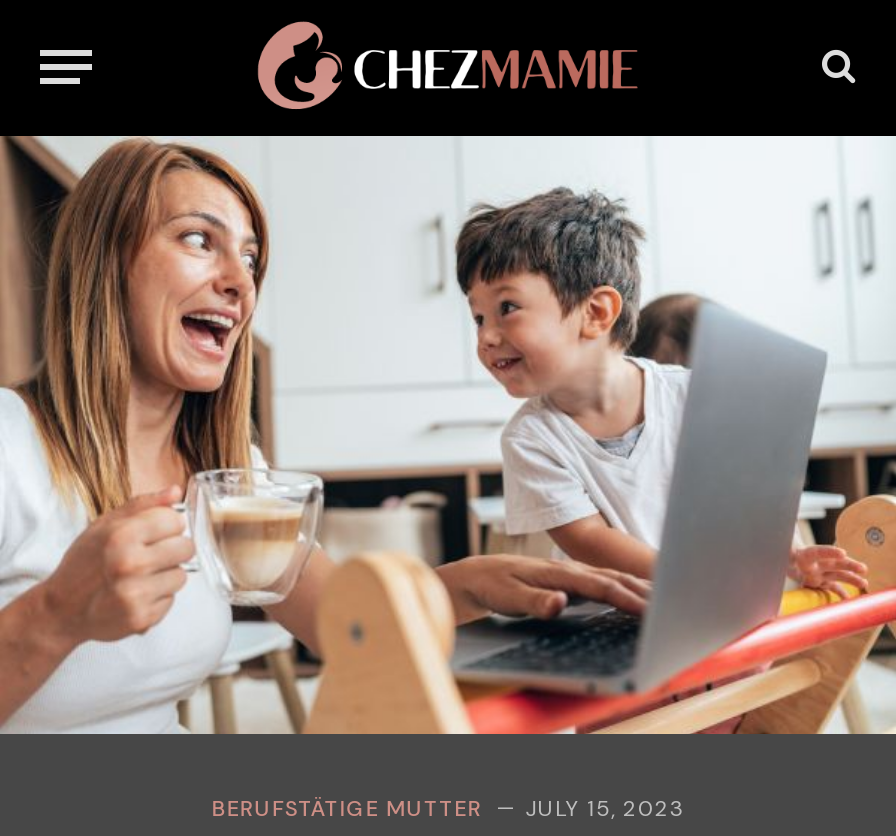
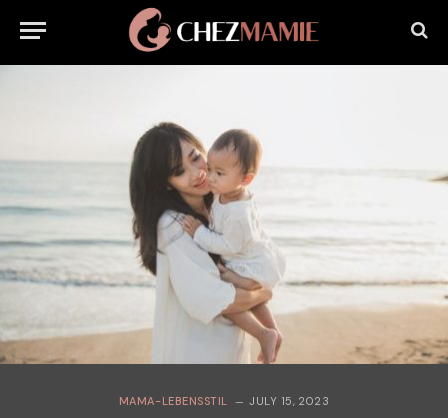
[6,134,890,821] [image] | BERUFSTÄTIGE MUTTER -> [3,64,445,408] [image] | MAMA-LEBENSSTIL

